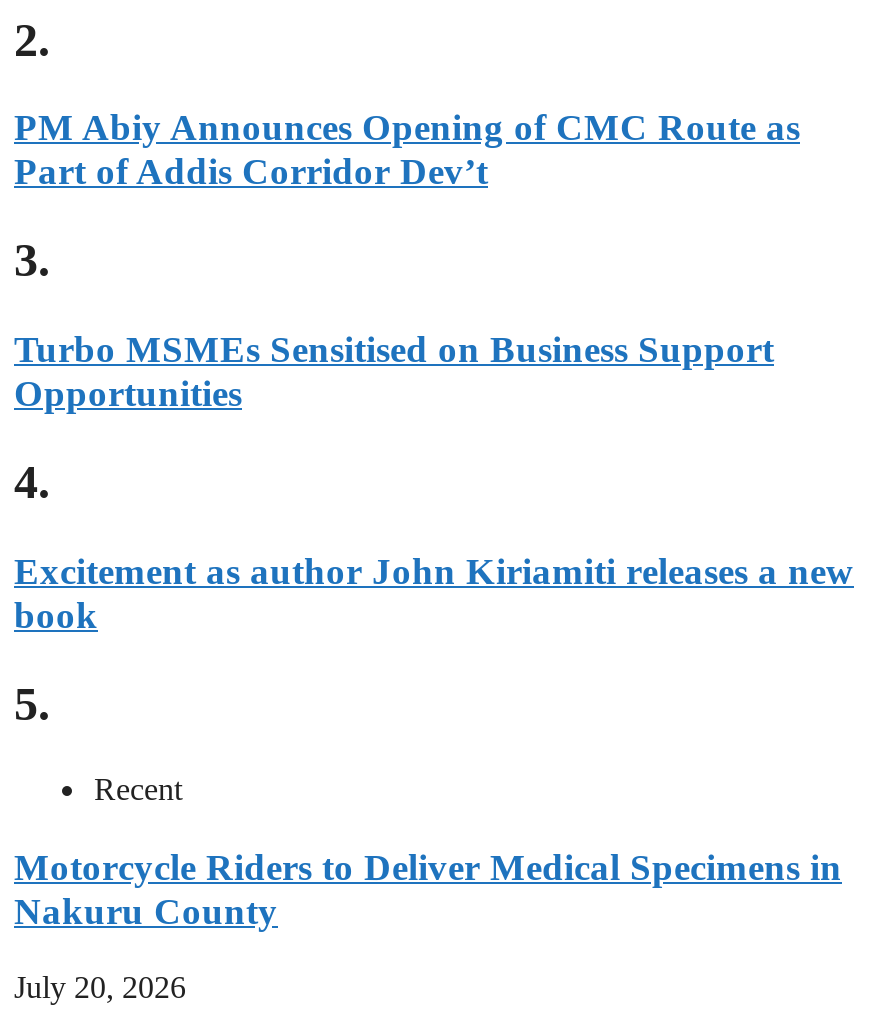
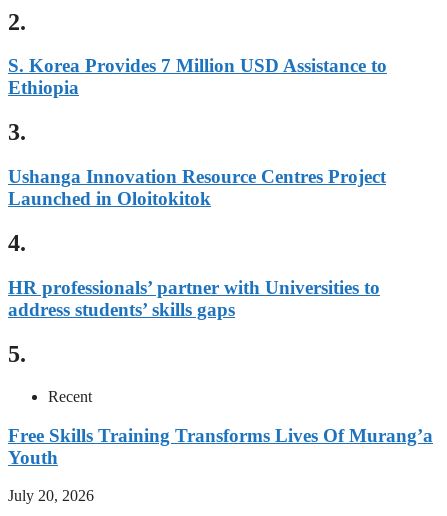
[14,107,800,193] PM Abiy Announces Opening of CMC Route as | Part of Addis Corridor Dev’t -> [8,55,387,98] S. Korea Provides 7 Million USD Assistance to | Ethiopia
[14,328,774,414] Turbo MSMEs Sensitised on Business Support | Opportunities -> [8,166,386,209] Ushanga Innovation Resource Centres Project | Launched in Oloitokitok
[14,550,854,636] Excitement as author John Kiriamiti releases a new | book -> [8,277,380,320] HR professionals’ partner with Universities to | address students’ skills gaps
[14,845,842,931] Motorcycle Riders to Deliver Medical Specimens in | Nakuru County -> [8,425,433,468] Free Skills Training Transforms Lives Of Murang’a | Youth

